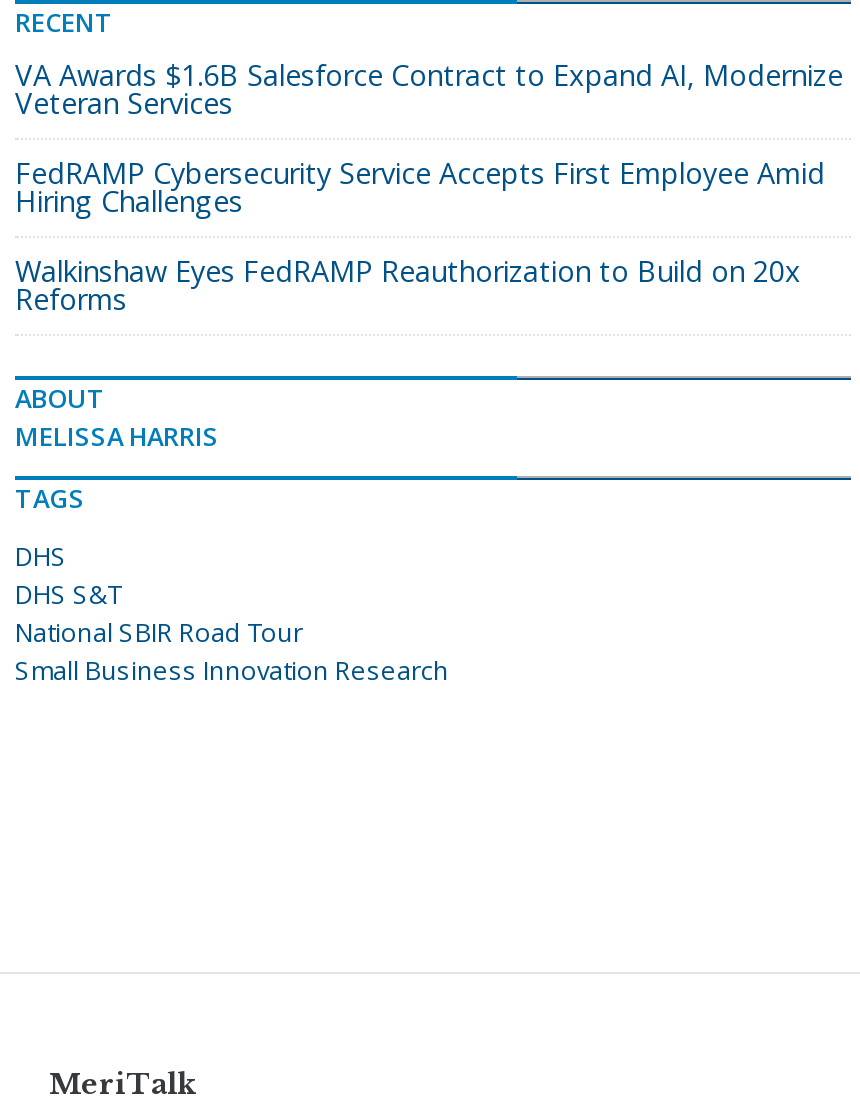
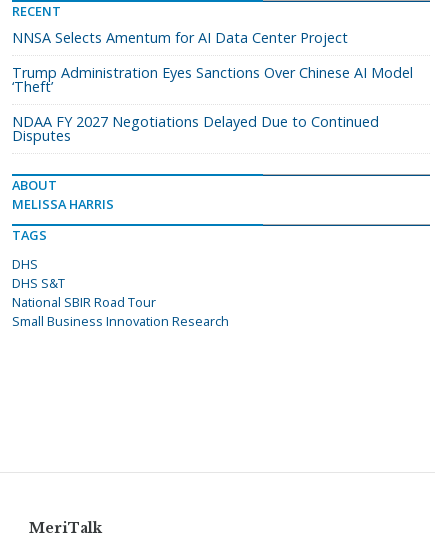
[15,56,843,122] VA Awards $1.6B Salesforce Contract to Expand AI, Modernize | Veteran Services -> [12,28,348,47] NNSA Selects Amentum for AI Data Center Project
[15,154,825,220] FedRAMP Cybersecurity Service Accepts First Employee Amid | Hiring Challenges -> [12,63,413,96] Trump Administration Eyes Sanctions Over Chinese AI Model | ‘Theft’
[15,252,801,318] Walkinshaw Eyes FedRAMP Reauthorization to Build on 20x | Reforms -> [12,112,379,145] NDAA FY 2027 Negotiations Delayed Due to Continued | Disputes

